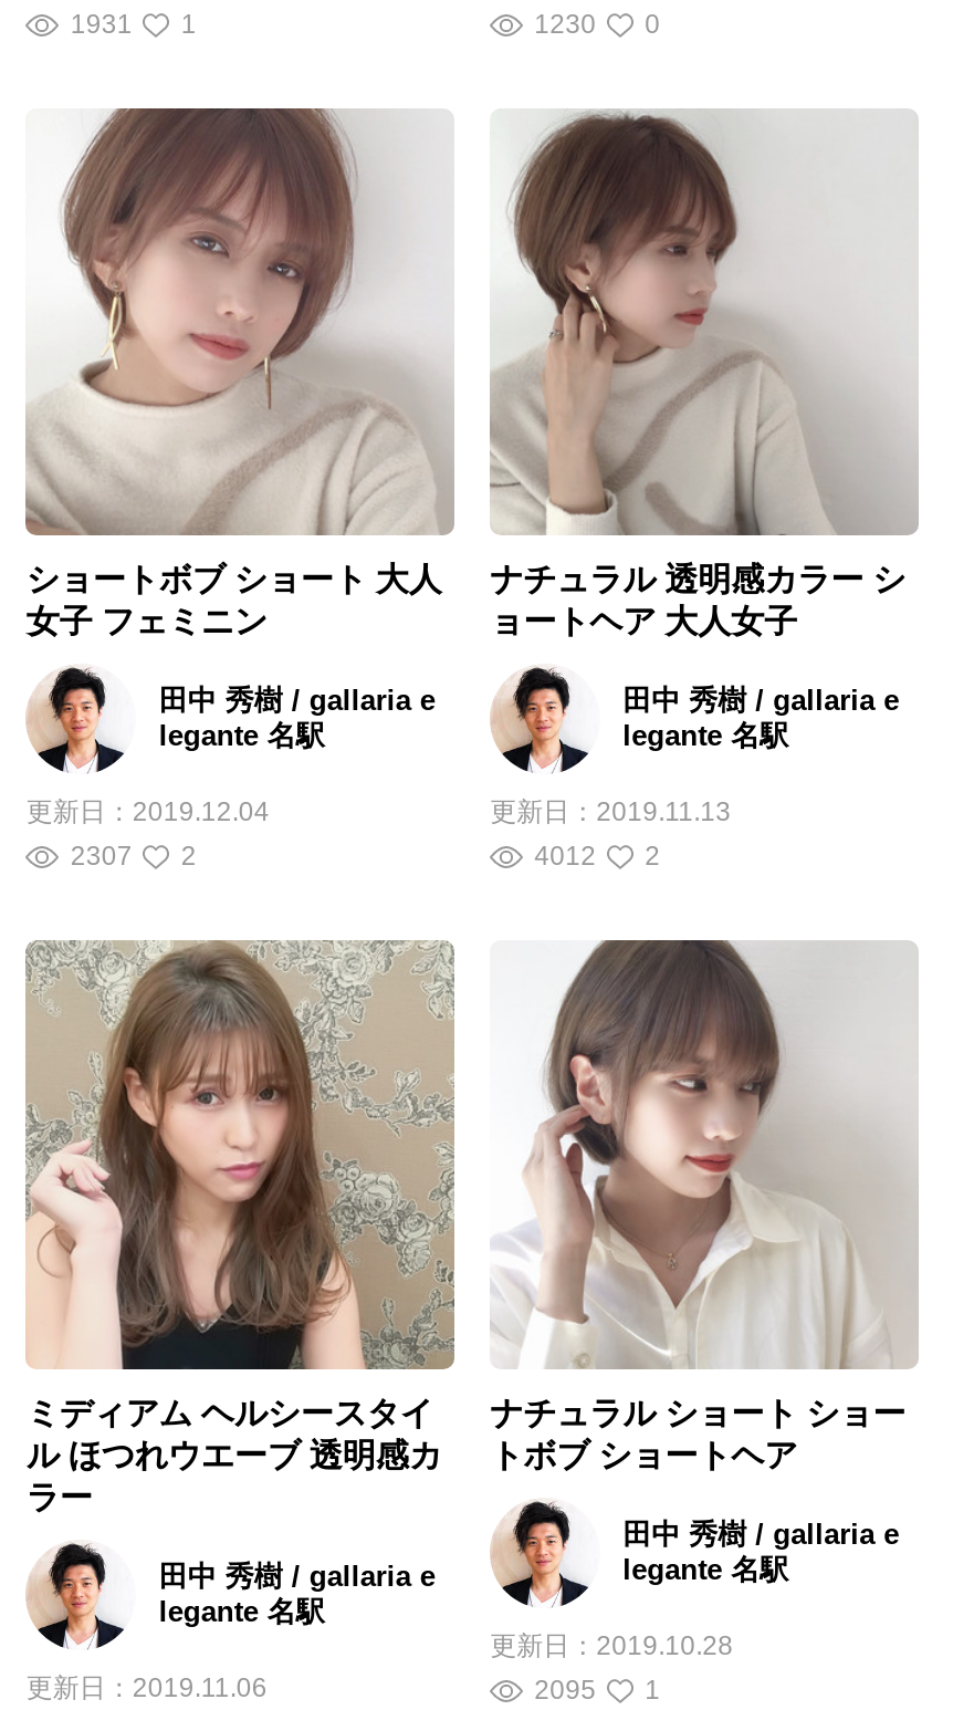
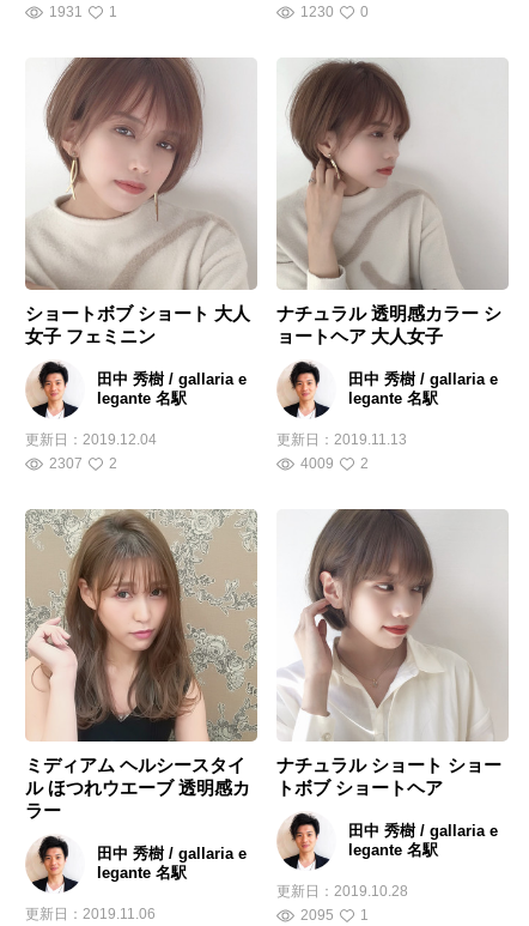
[534,841,660,872] 4012 2 -> [301,455,369,472] 4009 2

